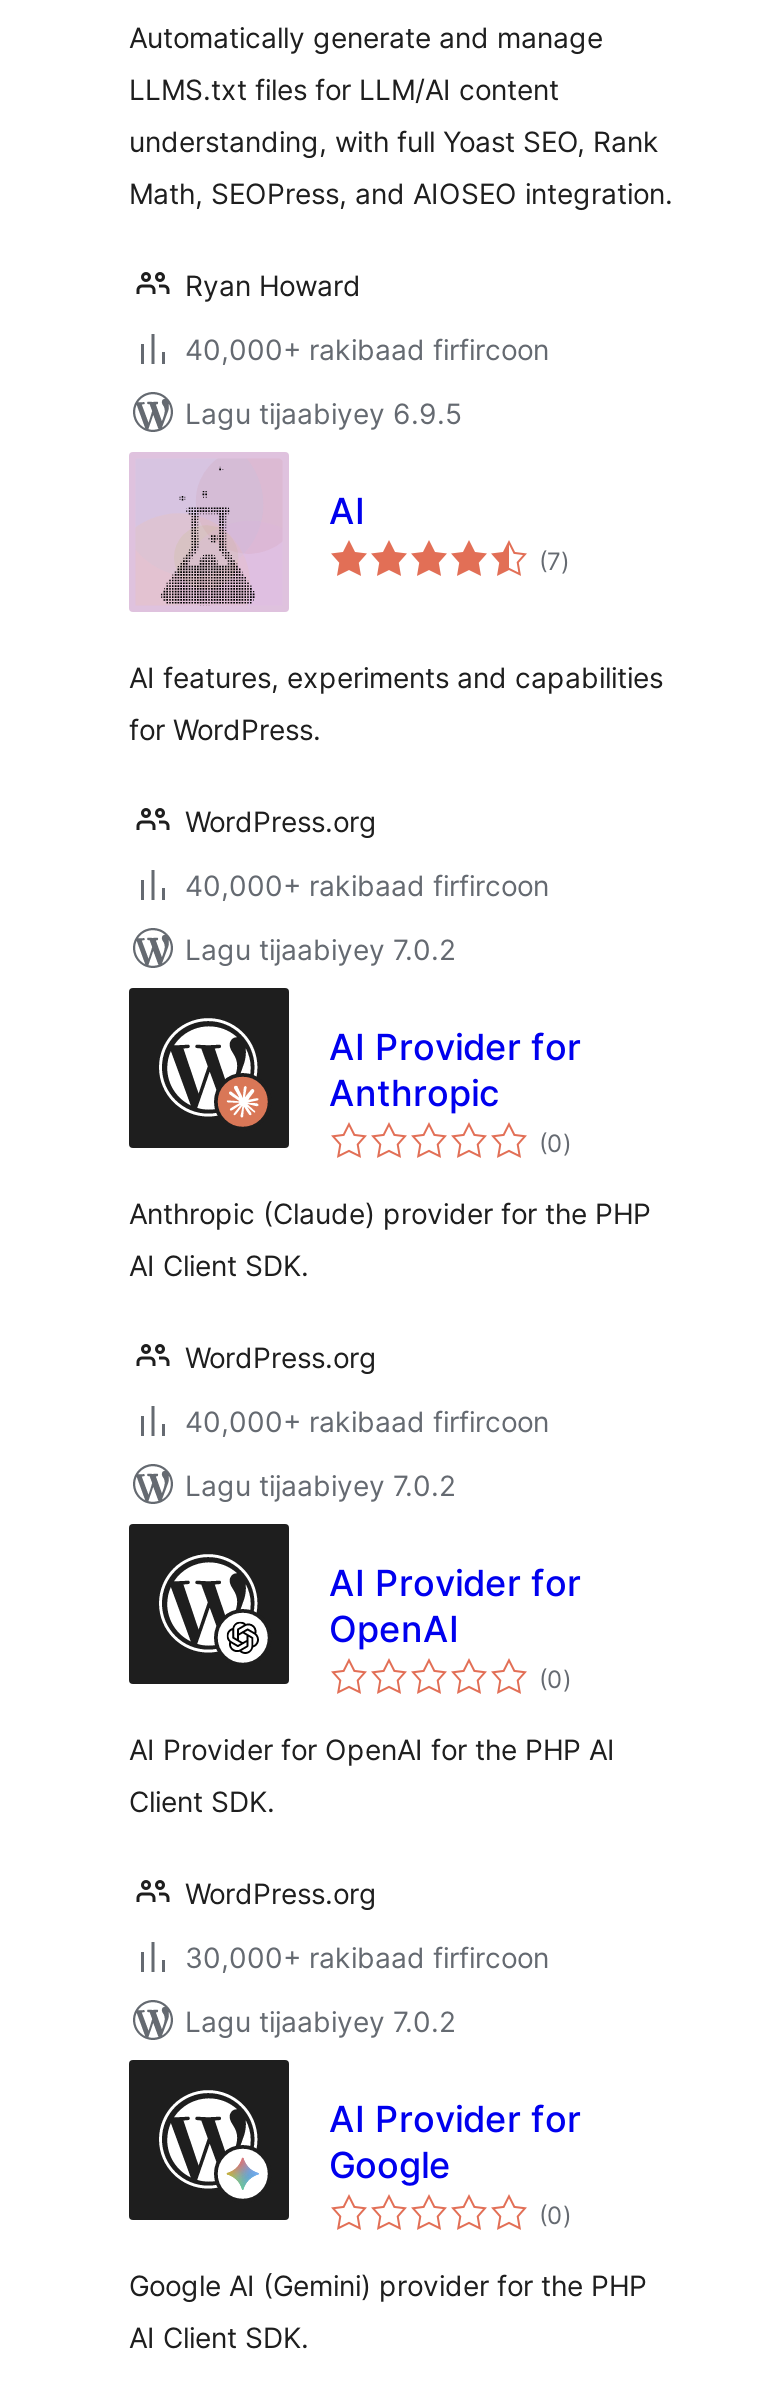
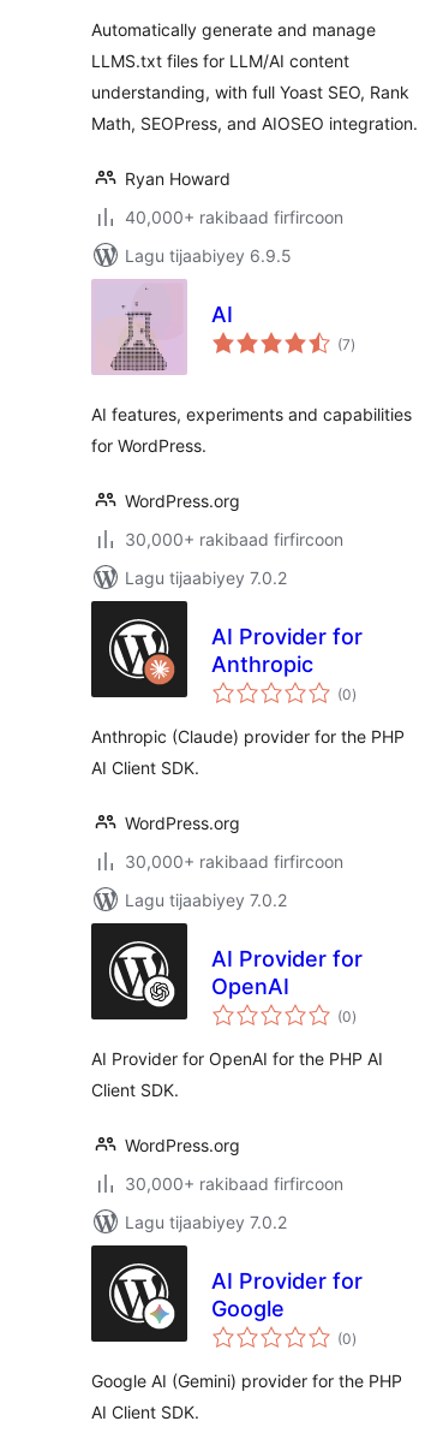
[185,868,549,902] 40,000+ rakibaad firfircoon -> [125,529,343,549] 30,000+ rakibaad firfircoon
[185,1404,549,1438] 40,000+ rakibaad firfircoon -> [125,851,343,872] 30,000+ rakibaad firfircoon

